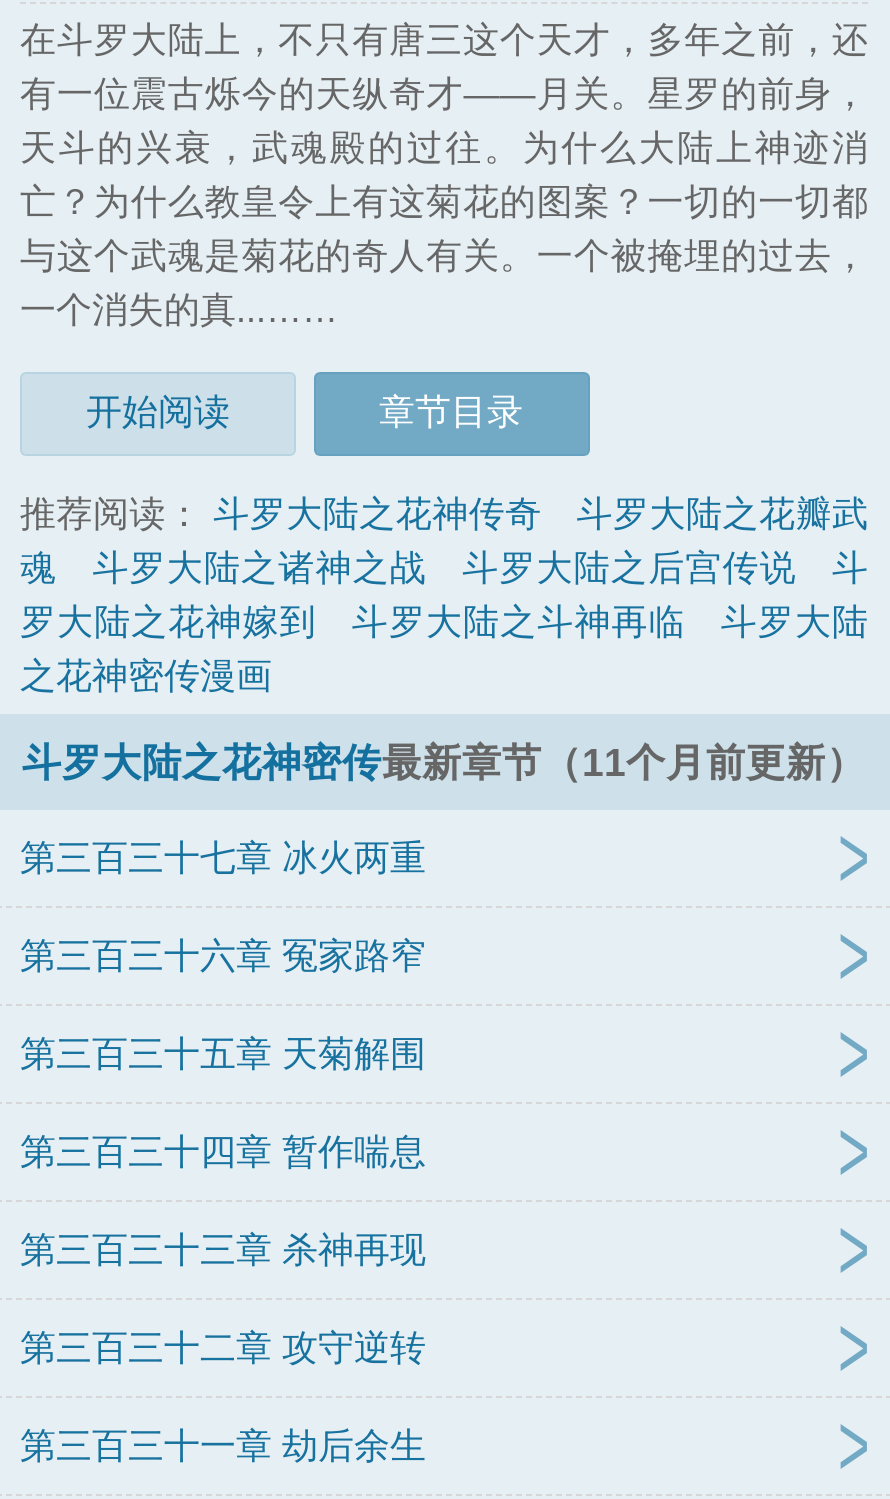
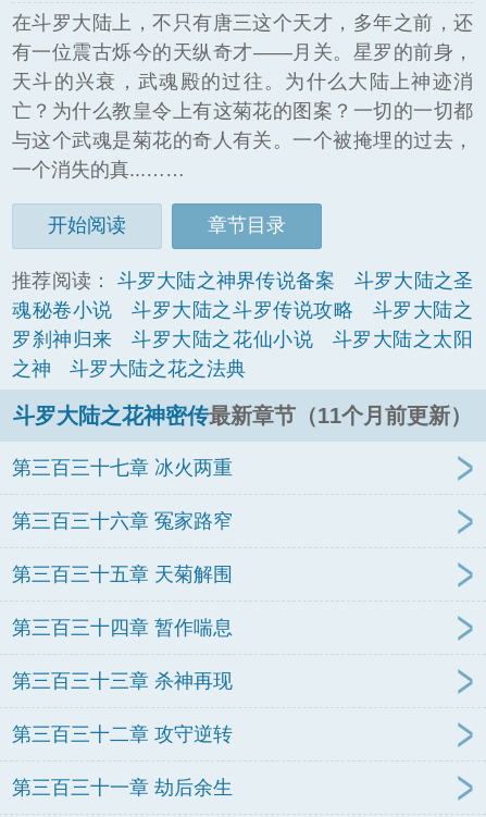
[20,495,868,697] 推荐阅读：斗罗大陆之花神传奇 | 斗罗大陆之花瓣武 | 魂 | 斗罗大陆之诸神之战 | 斗罗大陆之后宫传说 | 斗 | 罗大陆之花神嫁到 | 斗罗大陆之斗神再临 | 斗罗大陆 | 之花神密传漫画 -> [12,270,473,380] 推荐阅读：斗罗大陆之神界传说备案 | 斗罗大陆之圣 | 魂秘卷小说 | 斗罗大陆之斗罗传说攻略 | 斗罗大陆之 | 罗刹神归来 | 斗罗大陆之花仙小说 | 斗罗大陆之太阳 | 之神 | 斗罗大陆之花之法典

